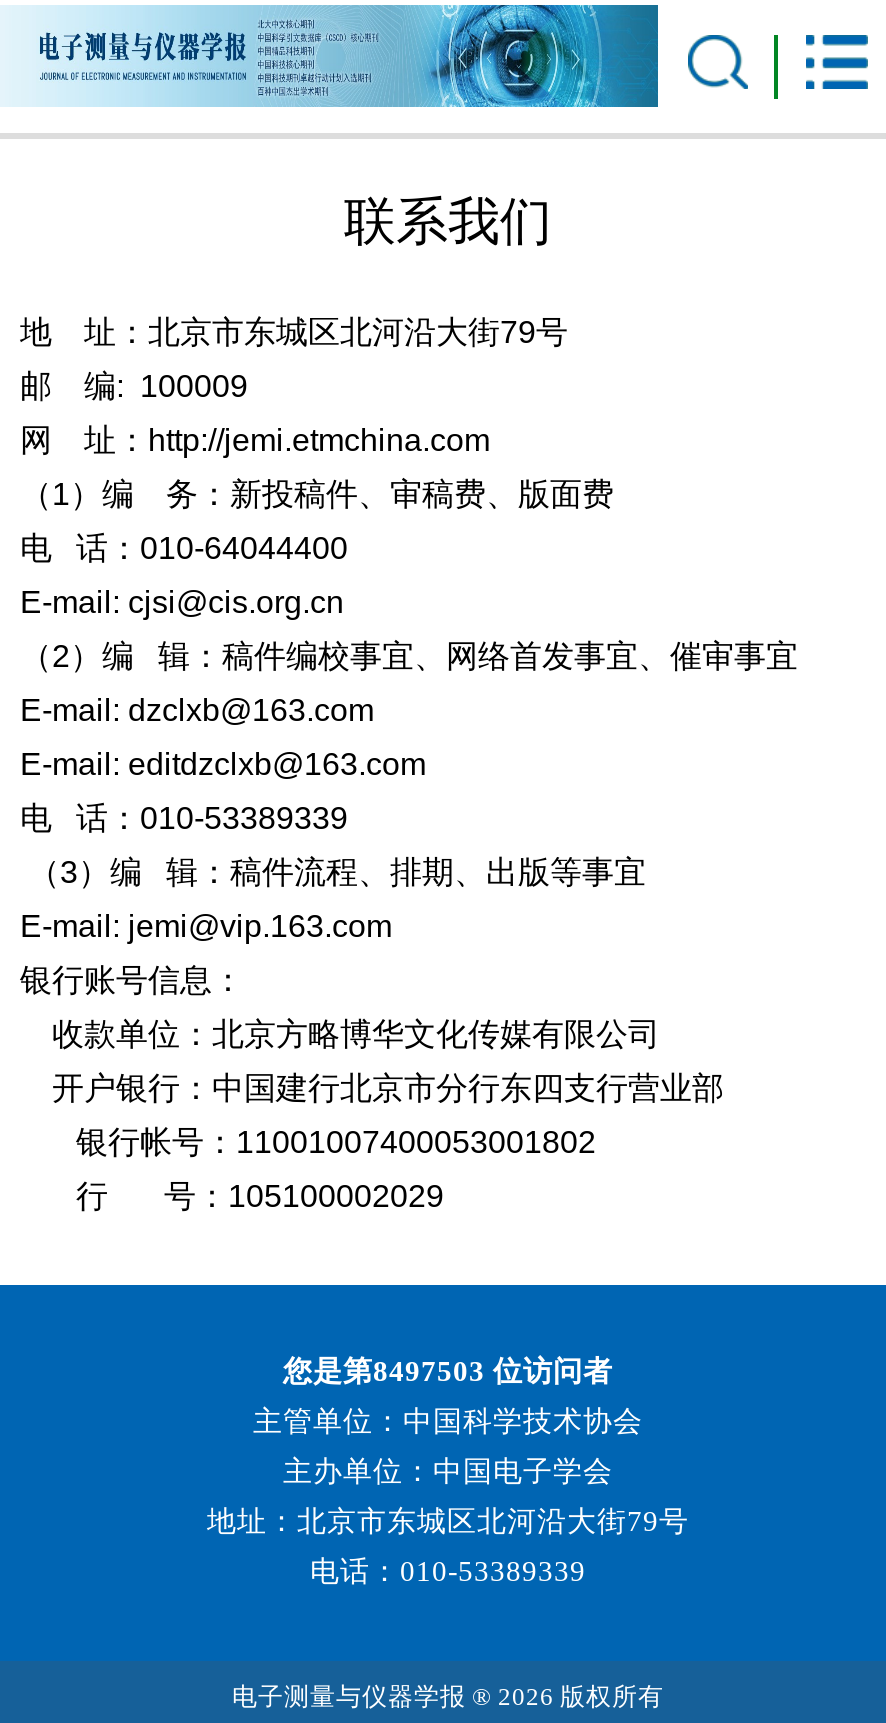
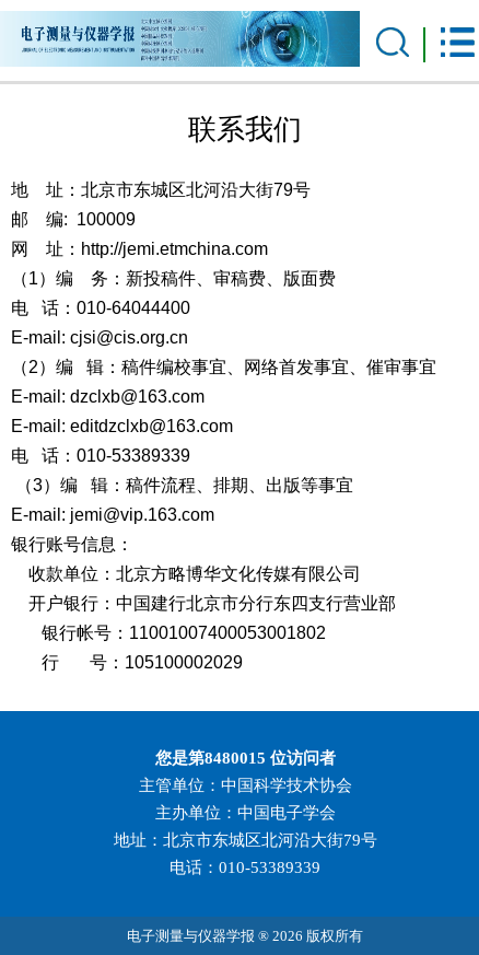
[283,1355,613,1387] 您是第8497503位访问者 -> [155,749,335,767] 您是第8480015位访问者

